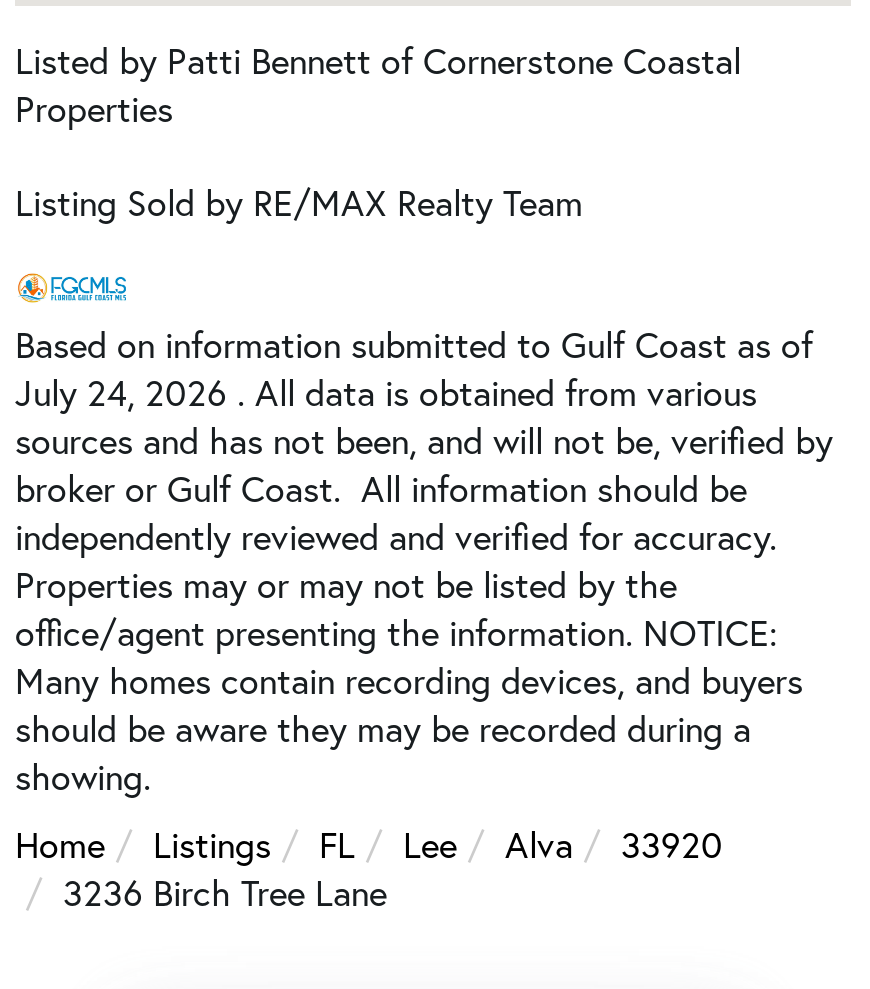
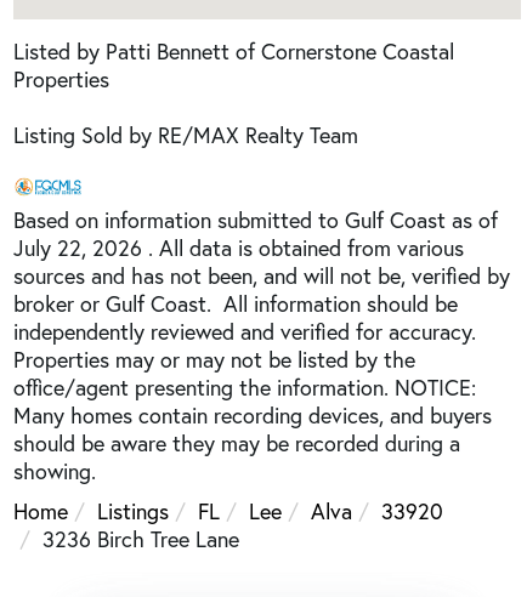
[15,368,757,416] July 24, 2026 . All data is obtained from various -> [13,234,464,262] July 22, 2026 . All data is obtained from various

